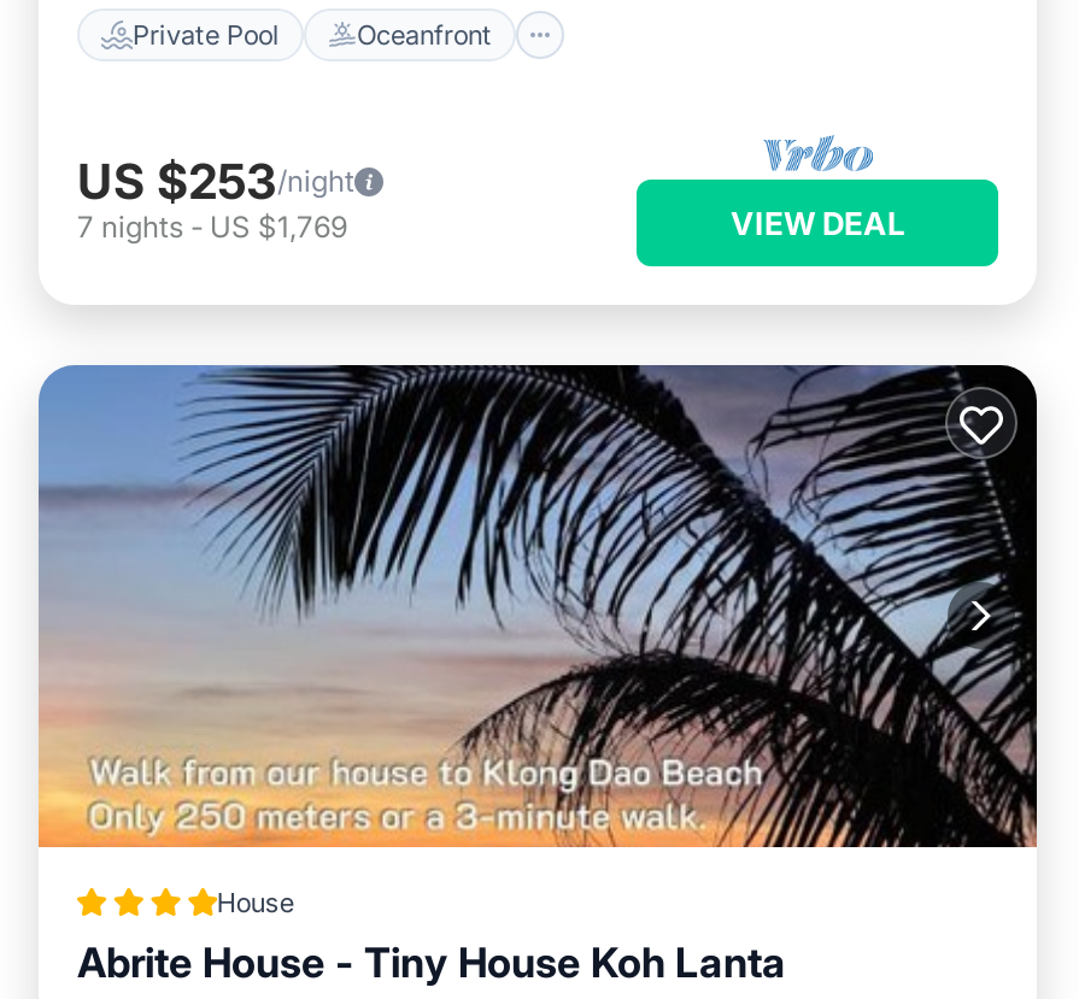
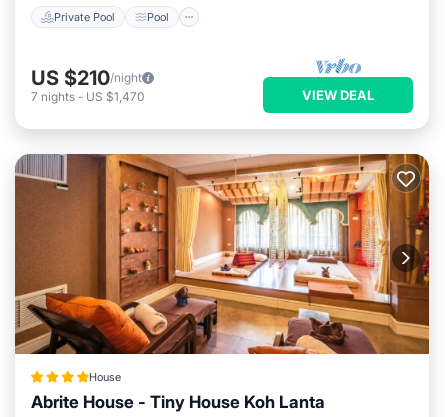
[357,17,492,51] Oceanfront -> [147,9,169,23] Pool
[77,152,354,243] US $253/night | 7 nights - US $1,769 -> [31,65,145,103] US $210/night | 7 nights - US $1,470
[36,363,1039,850] [image] -> [14,153,430,355] [image]

